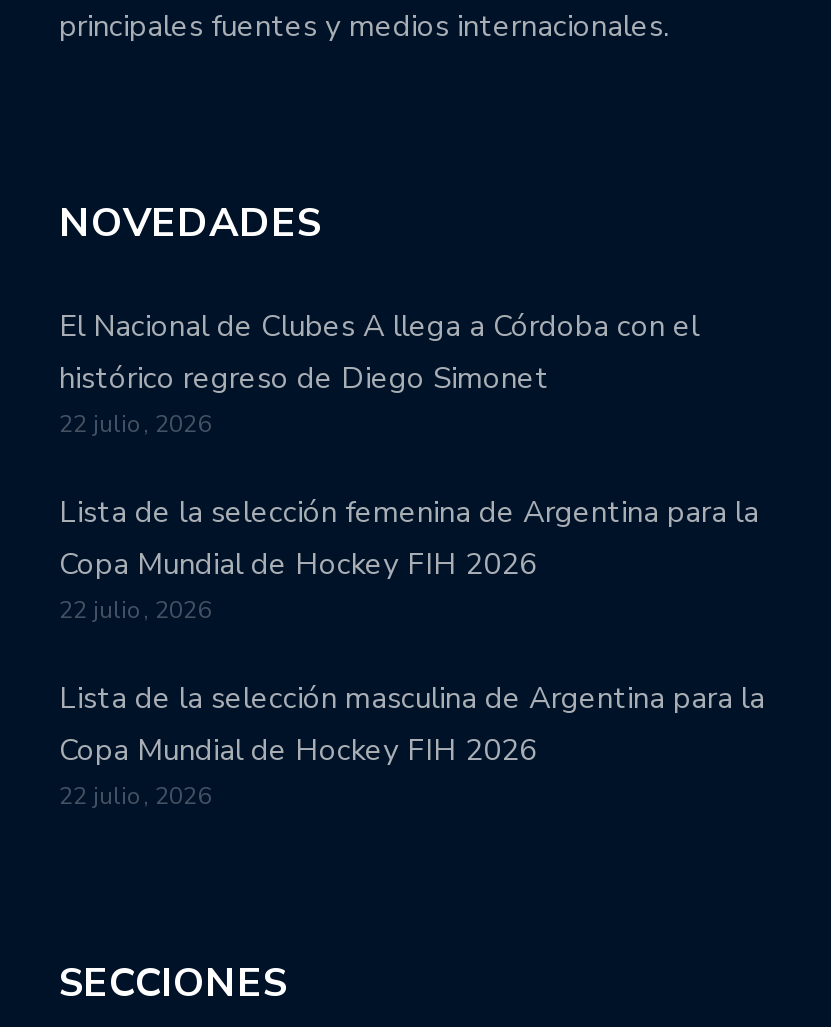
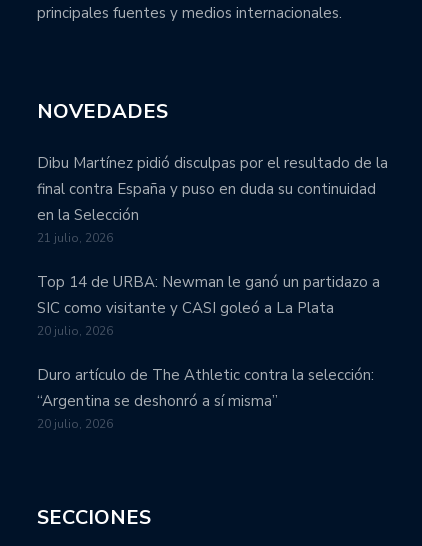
[59,305,699,439] El Nacional de Clubes A llega a Córdoba con el | histórico regreso de Diego Simonet | 22 julio, 2026 -> [37,153,388,246] Dibu Martínez pidió disculpas por el resultado de la | final contra España y puso en duda su continuidad | en la Selección | 21 julio, 2026
[59,491,759,625] Lista de la selección femenina de Argentina para la | Copa Mundial de Hockey FIH 2026 | 22 julio, 2026 -> [37,272,380,339] Top 14 de URBA: Newman le ganó un partidazo a | SIC como visitante y CASI goleó a La Plata | 20 julio, 2026
[59,677,765,811] Lista de la selección masculina de Argentina para la | Copa Mundial de Hockey FIH 2026 | 22 julio, 2026 -> [37,365,374,432] Duro artículo de The Athletic contra la selección: | “Argentina se deshonró a sí misma” | 20 julio, 2026

